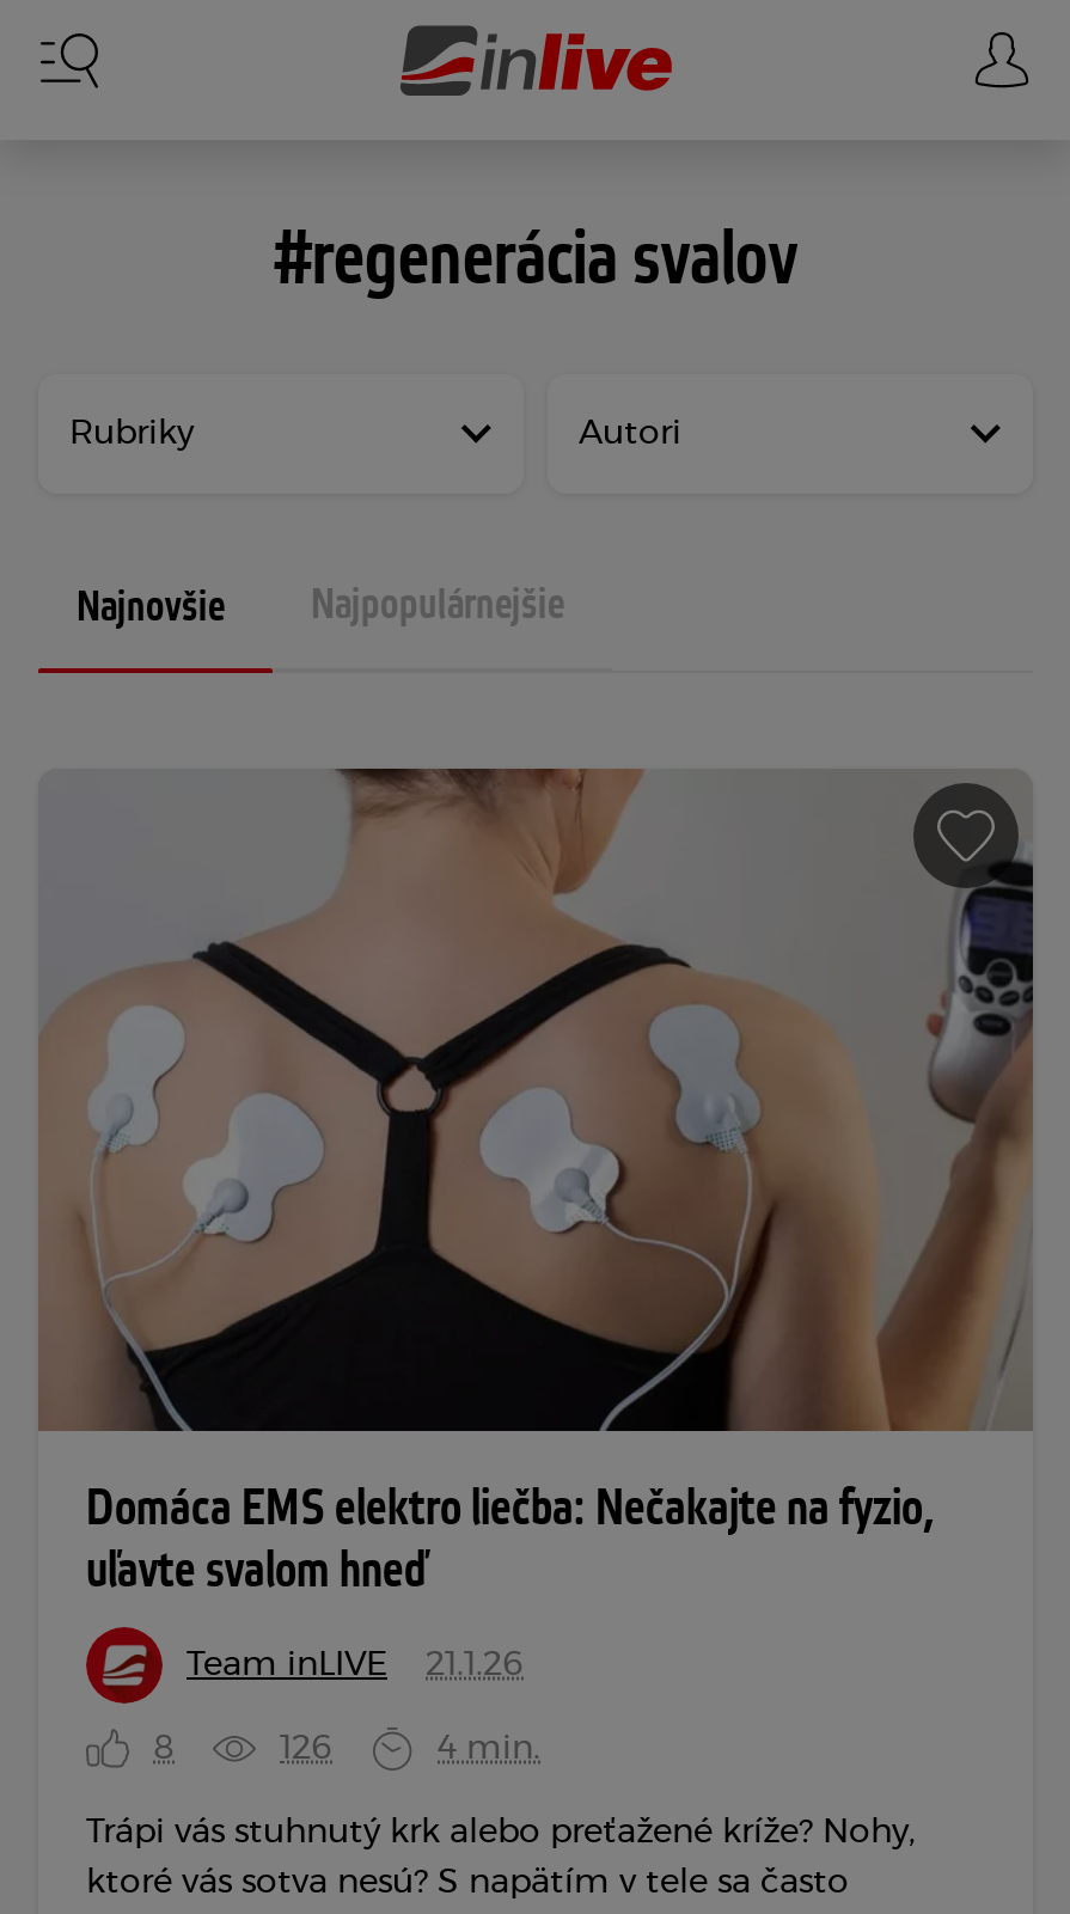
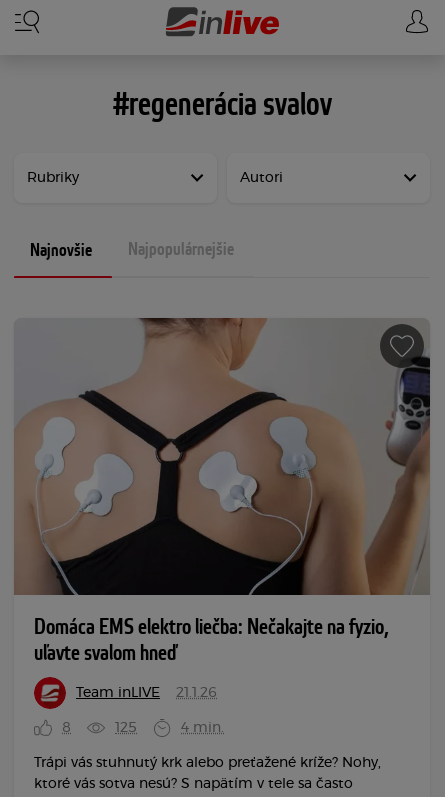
[280,1733,332,1766] 126 -> [115,721,137,735] 125

